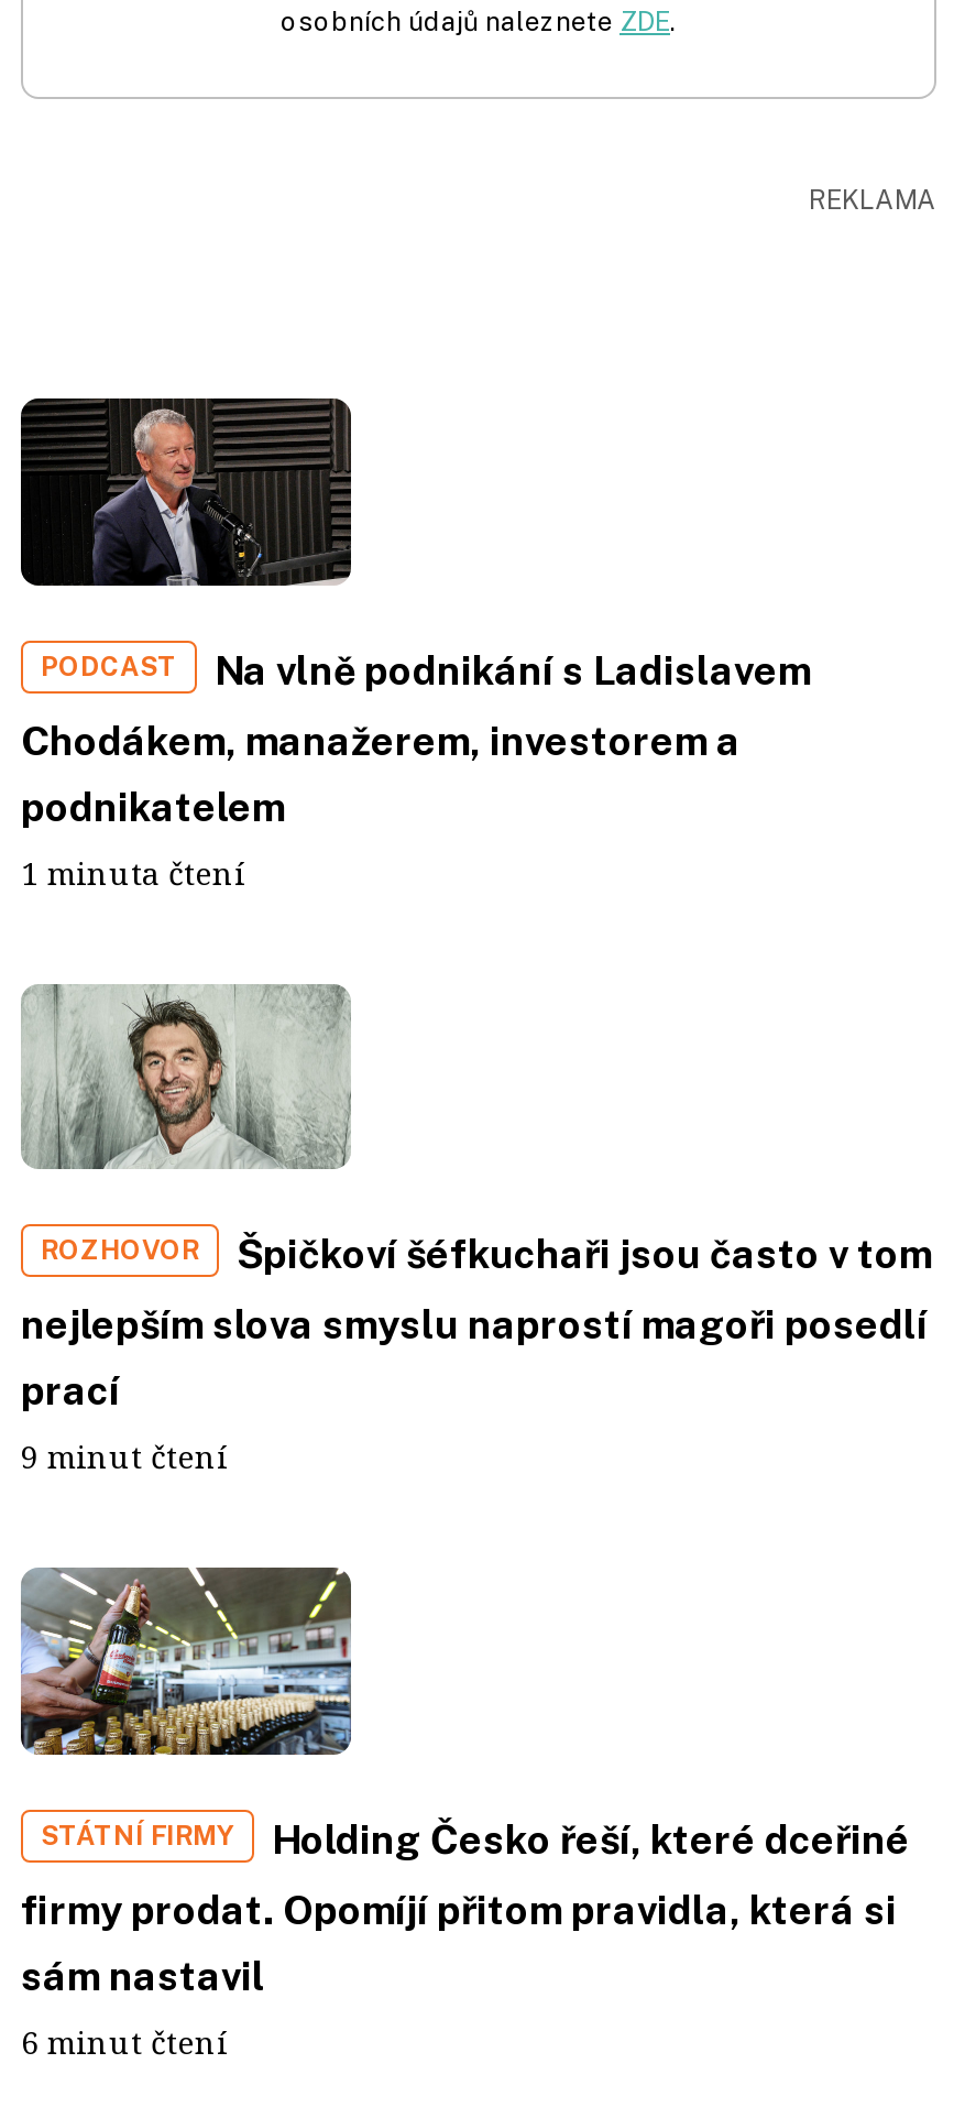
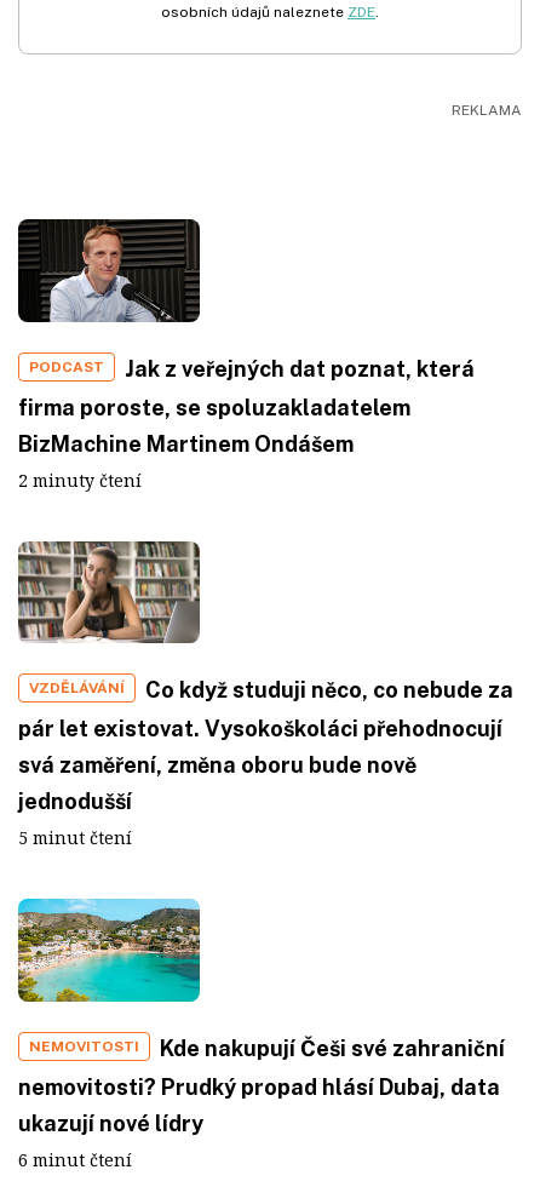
[65,399,811,692] [image] | Na vlně podnikání s Ladislavem -> [23,219,475,381] [image] | Jak z veřejných dat poznat, která
[21,717,741,829] Chodákem, manažerem, investorem a | podnikatelem -> [18,394,410,456] firma poroste, se spoluzakladatelem | BizMachine Martinem Ondášem
[21,851,245,893] 1 minuta čtení -> [18,468,142,491] 2 minuty čtení
[23,984,932,1277] [image] | ROZHOVOR | Špičkoví šéfkuchaři jsou často v tom -> [18,541,513,703] [image] | VZDĚLÁVÁNÍ | Co když studuji něco, co nebude za
[21,1301,928,1413] nejlepším slova smyslu naprostí magoři posedlí | prací -> [18,716,502,814] pár let existovat. Vysokoškoláci přehodnocují | svá zaměření, změna oboru bude nově | jednodušší
[21,1435,228,1477] 9 minut čtení -> [18,826,132,849] 5 minut čtení
[21,1565,910,1862] [image] | STÁTNÍ FIRMY | Holding Česko řeší, které dceřiné -> [17,898,505,1060] [image] | NEMOVITOSTI | Kde nakupují Češi své zahraniční
[21,1886,897,1998] firmy prodat. Opomíjí přitom pravidla, která si | sám nastavil -> [18,1074,500,1136] nemovitosti? Prudký propad hlásí Dubaj, data | ukazují nové lídry

